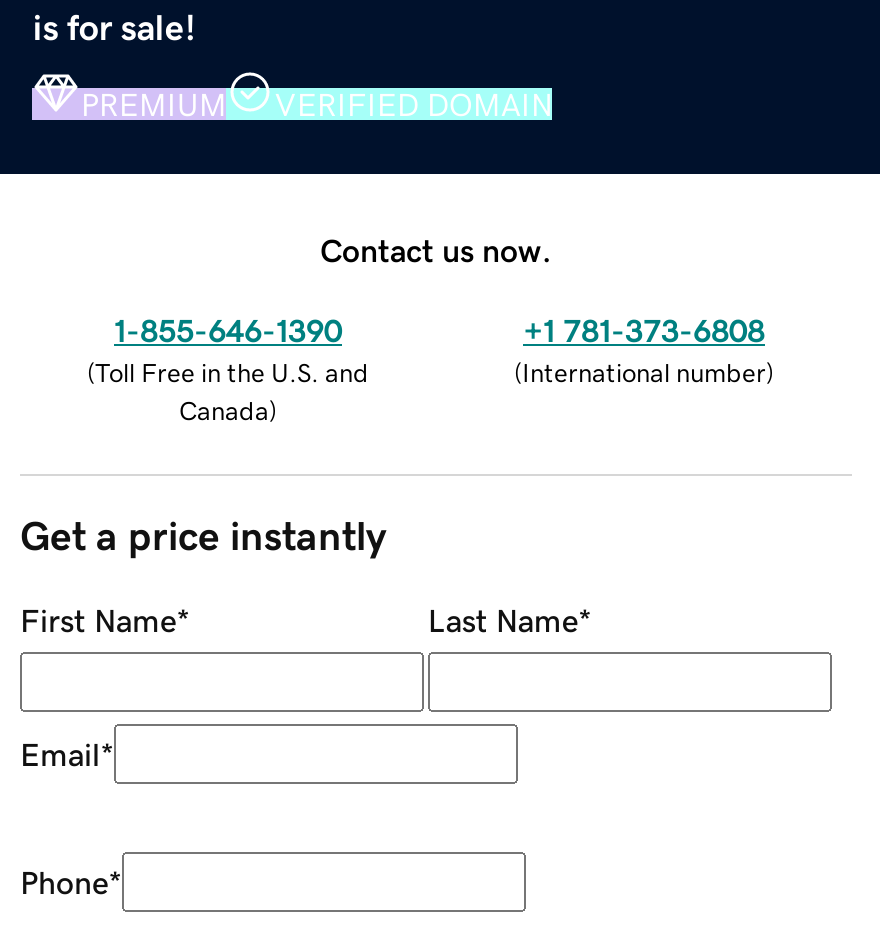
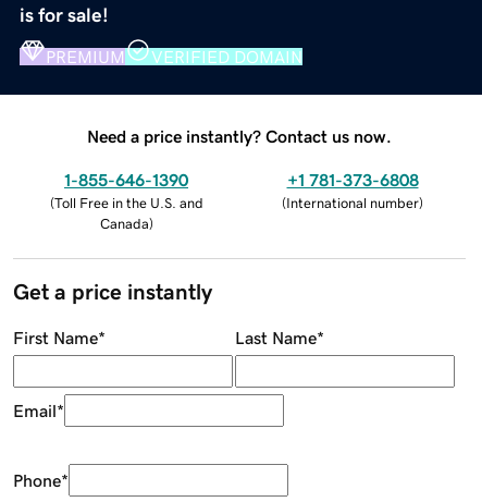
[320,233,552,265] Contact us now. -> [87,127,392,144] Need a price instantly? Contact us now.

